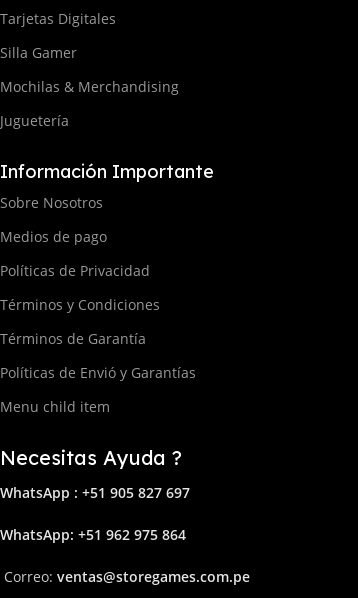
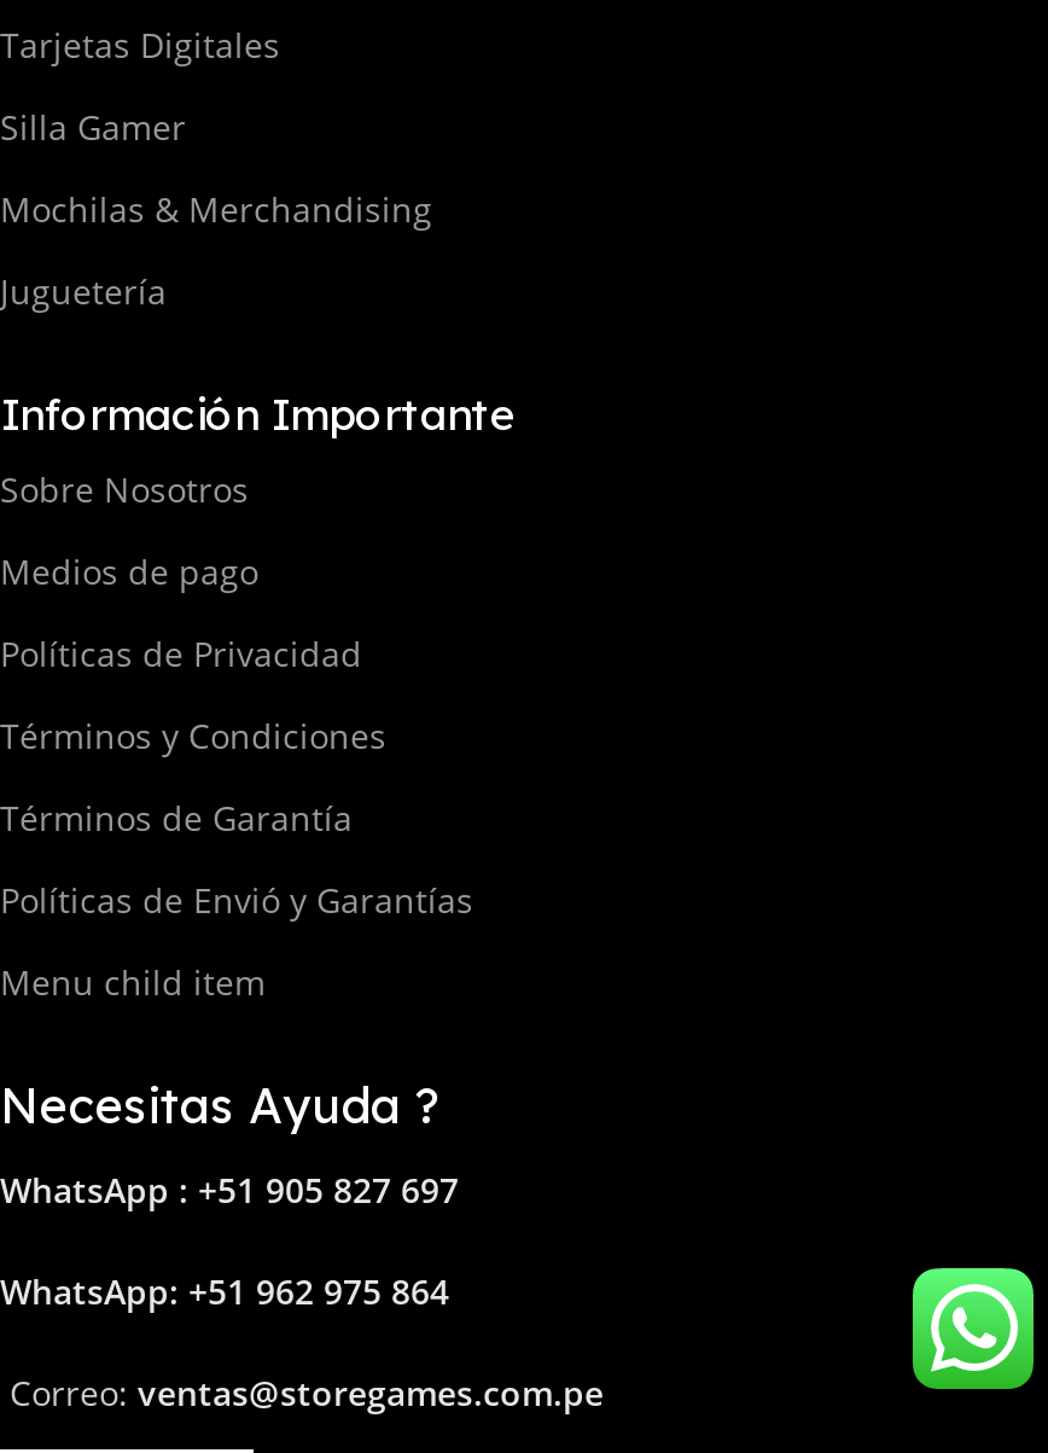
none -> [910,1265,1036,1393] [image]

